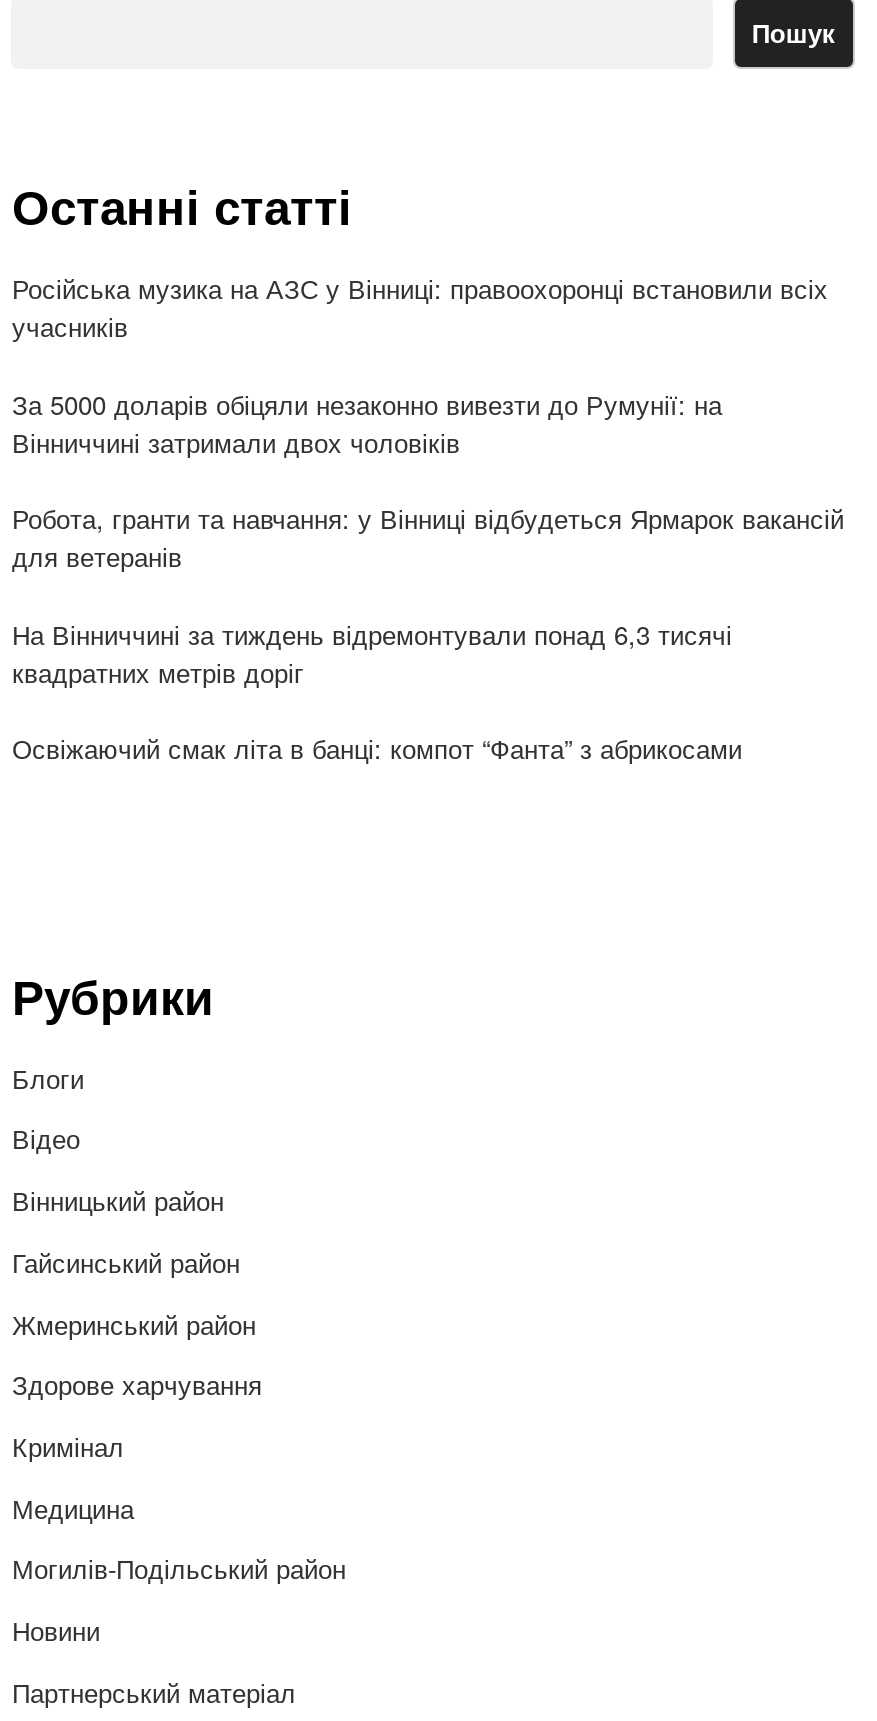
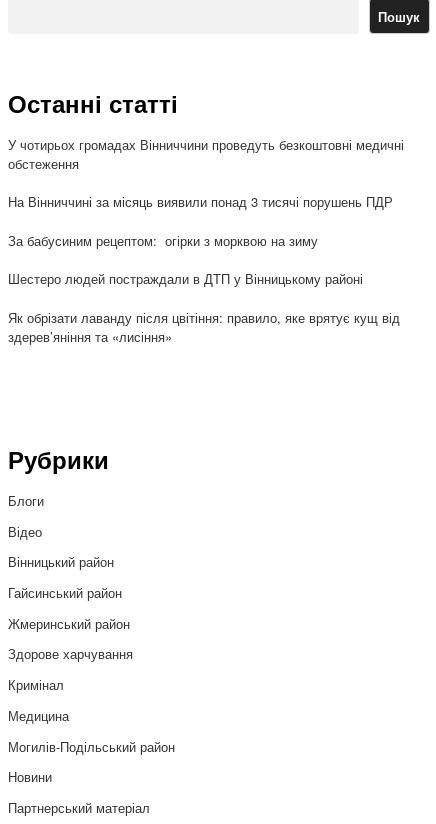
[12,269,828,345] Російська музика на АЗС у Вінниці: правоохоронці встановили всіх | учасників -> [8,135,404,173] У чотирьох громадах Вінниччини проведуть безкоштовні медичні | обстеження
[12,384,722,460] За 5000 доларів обіцяли незаконно вивезти до Румунії: на | Вінниччині затримали двох чоловіків -> [8,192,393,211] На Вінниччині за місяць виявили понад 3 тисячі порушень ПДР
[12,499,844,575] Робота, гранти та навчання: у Вінниці відбудеться Ярмарок вакансій | для ветеранів -> [8,231,318,250] За бабусиним рецептом: огірки з морквою на зиму
[12,614,732,690] На Вінниччині за тиждень відремонтували понад 6,3 тисячі | квадратних метрів доріг -> [8,269,363,288] Шестеро людей постраждали в ДТП у Вінницькому районі
[12,729,742,767] Освіжаючий смак літа в банці: компот “Фанта” з абрикосами -> [8,308,400,346] Як обрізати лаванду після цвітіння: правило, яке врятує кущ від | здерев’яніння та «лисіння»

